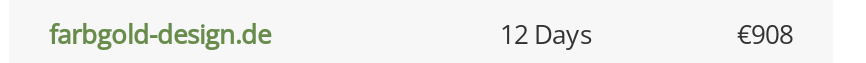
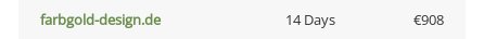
[500,16,592,52] 12 Days -> [285,10,335,29] 14 Days

